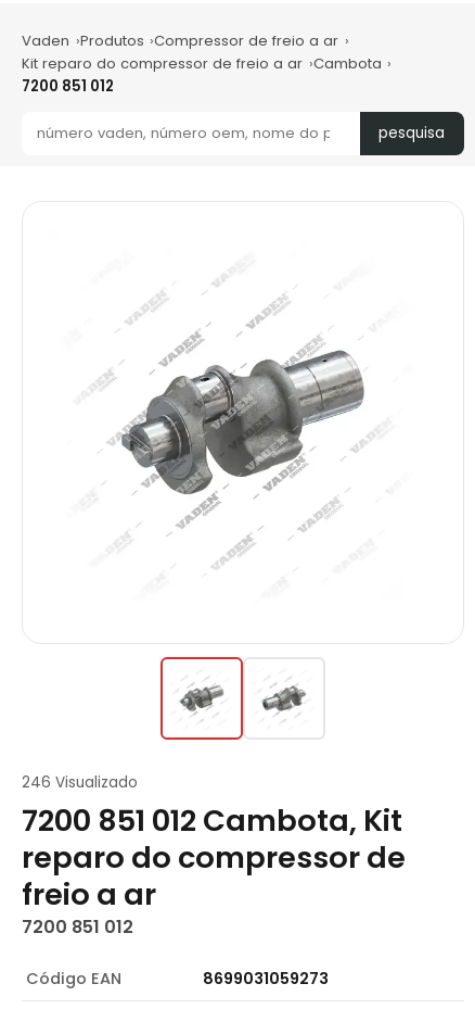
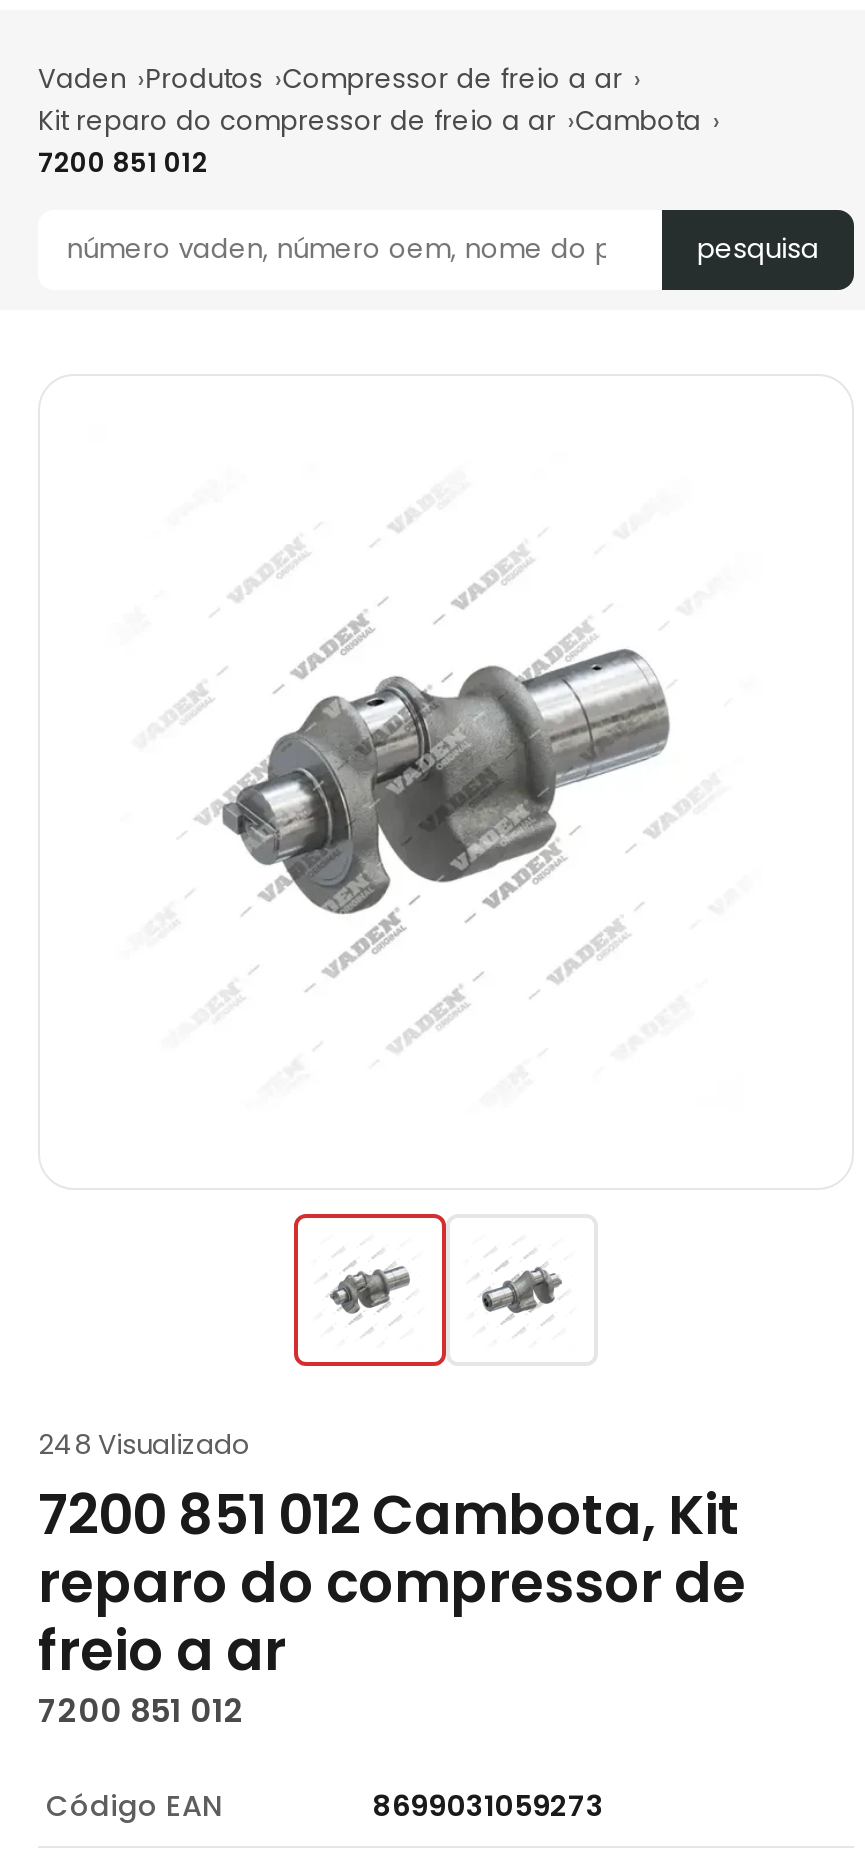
[22,772,138,793] 246 Visualizado -> [38,1426,250,1464] 248 Visualizado

